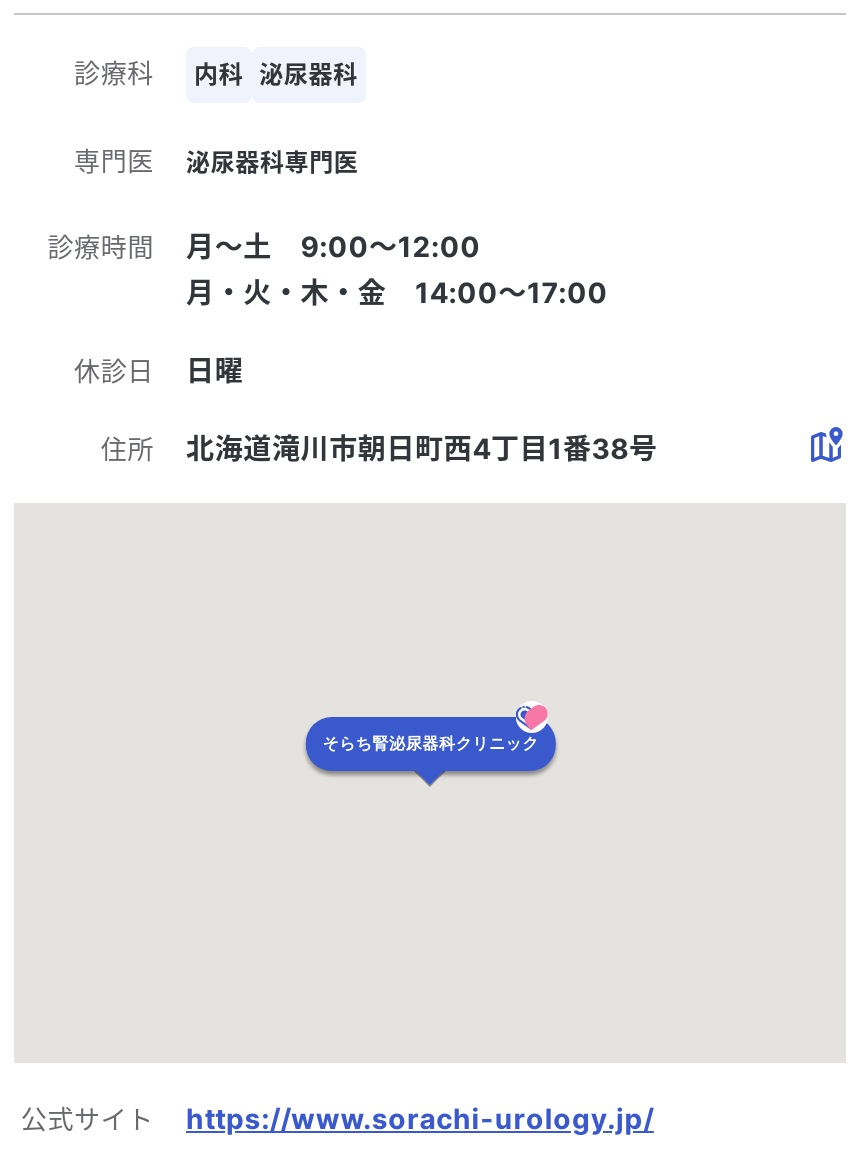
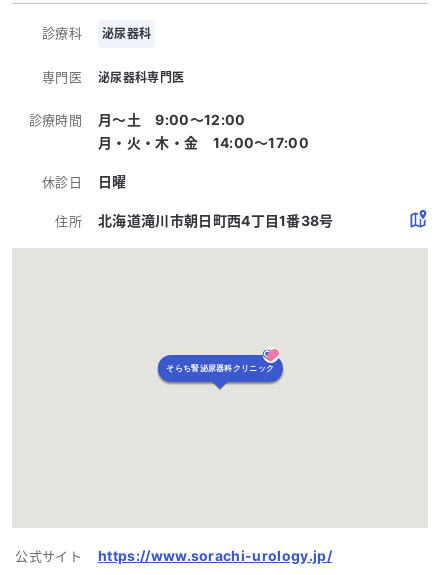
[194,58,358,88] 内科 泌尿器科 -> [102,25,151,40] 泌尿器科

